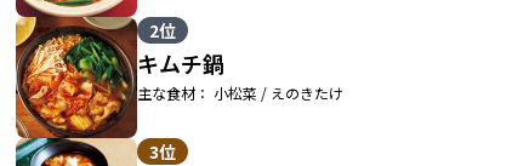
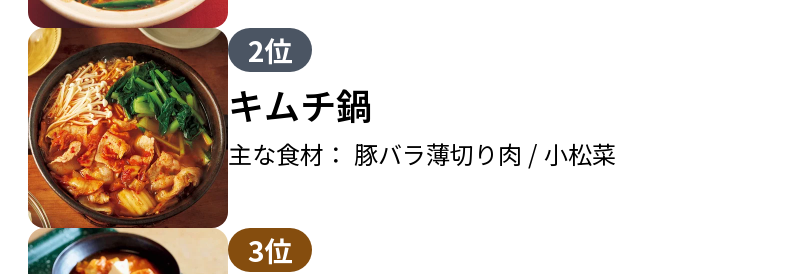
[137,82,343,103] 主な食材： 小松菜 / えのきたけ -> [228,135,616,169] 主な食材： 豚バラ薄切り肉 / 小松菜

